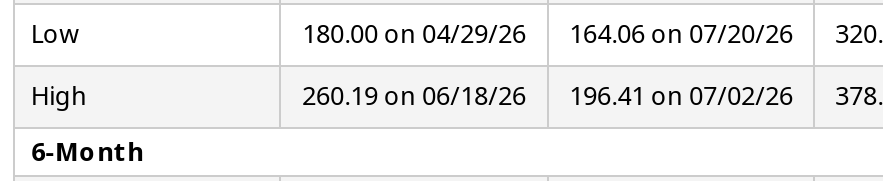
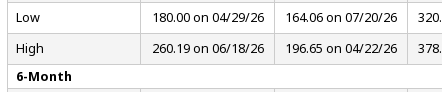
[569,79,793,113] 196.41 on 07/02/26 -> [285,40,397,57] 196.65 on 04/22/26

